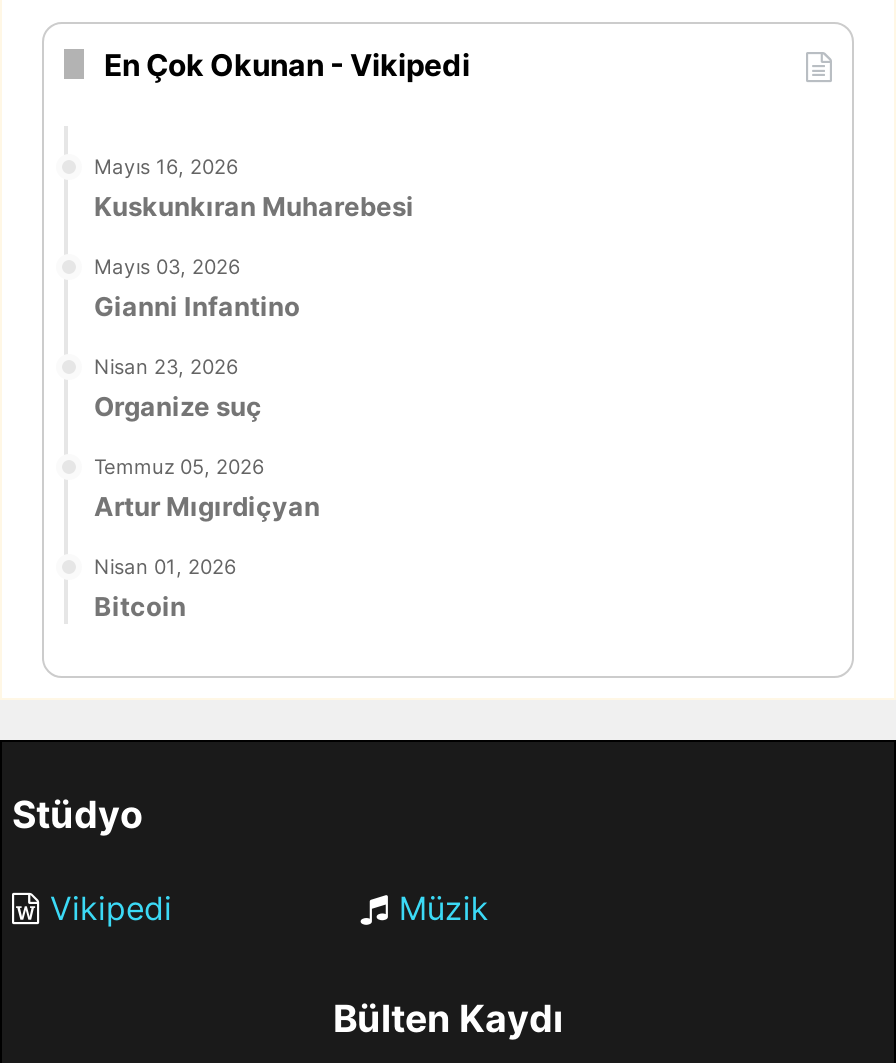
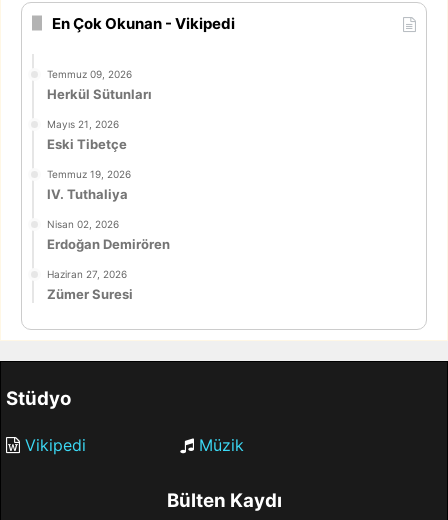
[94,154,414,222] Mayıs 16, 2026 | Kuskunkıran Muharebesi -> [47,68,152,102] Temmuz 09, 2026 | Herkül Sütunları
[94,254,300,322] Mayıs 03, 2026 | Gianni Infantino -> [47,118,127,152] Mayıs 21, 2026 | Eski Tibetçe
[94,353,262,421] Nisan 23, 2026 | Organize suç -> [47,168,131,202] Temmuz 19, 2026 | IV. Tuthaliya
[94,453,320,521] Temmuz 05, 2026 | Artur Mıgırdiçyan -> [47,218,170,252] Nisan 02, 2026 | Erdoğan Demirören
[94,553,236,621] Nisan 01, 2026 | Bitcoin -> [47,267,133,301] Haziran 27, 2026 | Zümer Suresi

